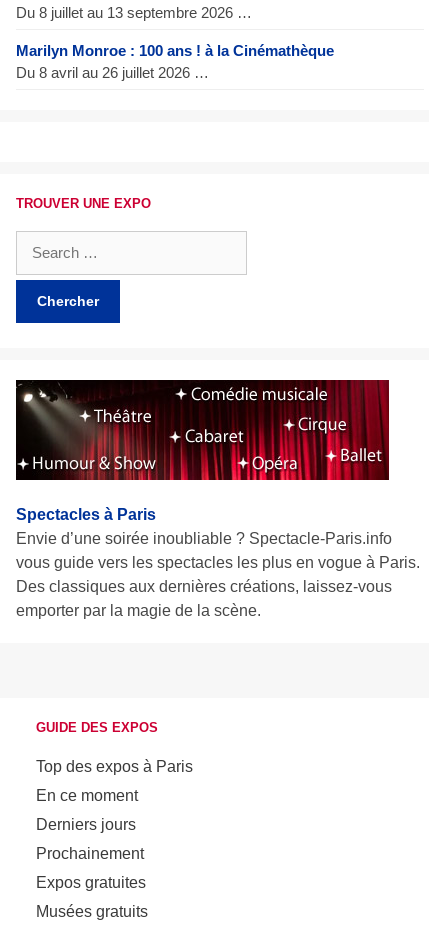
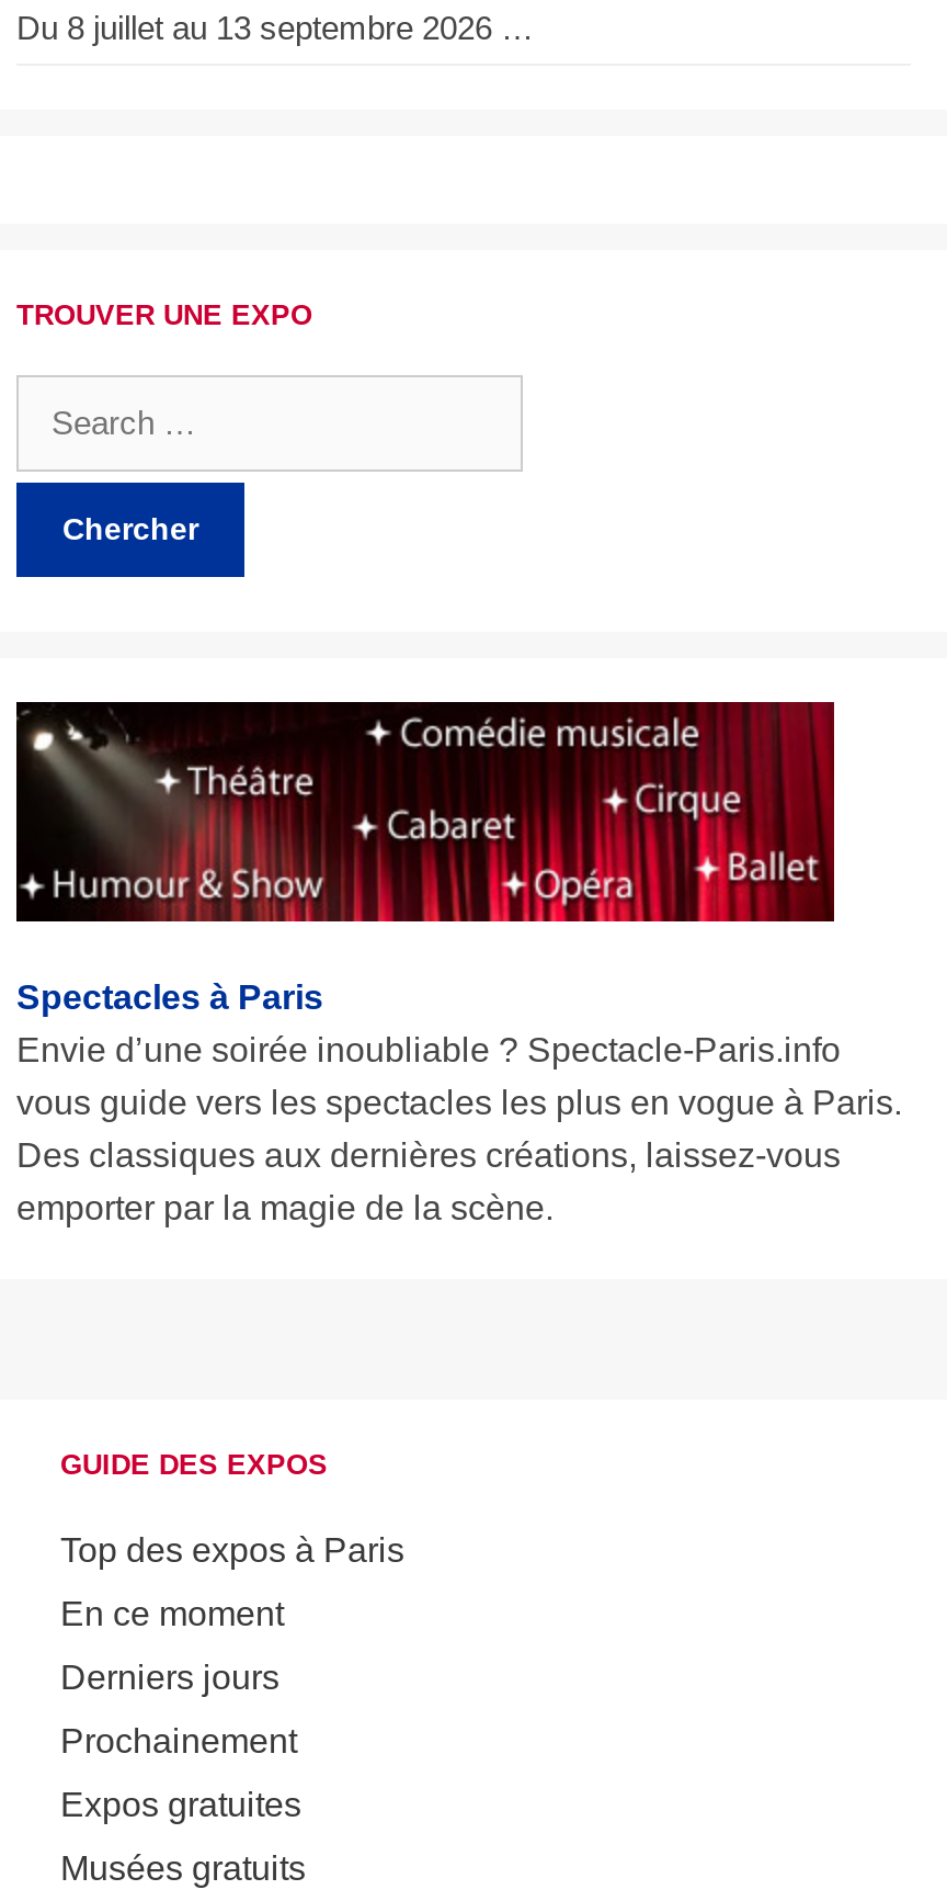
[16,42,334,81] Marilyn Monroe : 100 ans ! à la Cinémathèque | Du 8 avril au 26 juillet 2026 … -> none

